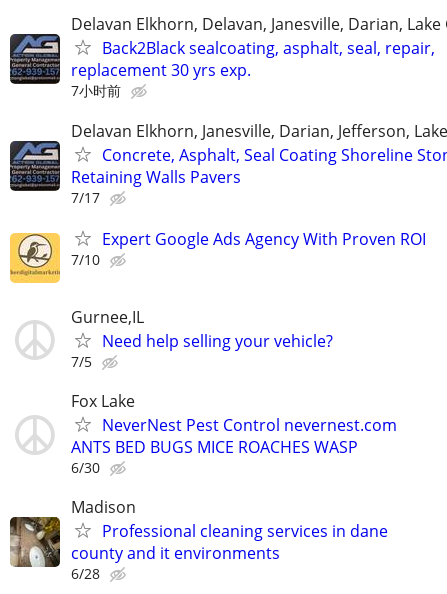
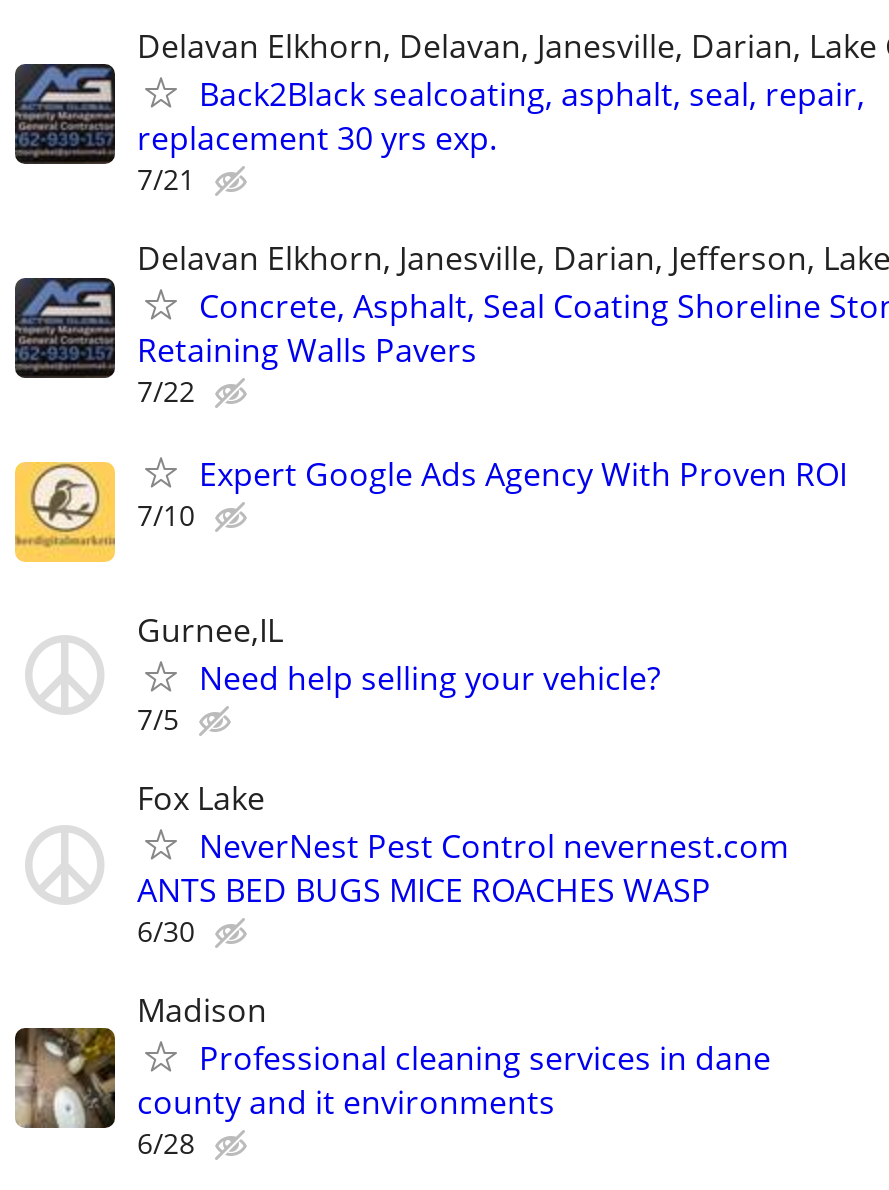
[71,81,121,100] 7小时前 -> [137,160,195,198] 7/21
[71,188,100,207] 7/17 -> [137,372,195,410] 7/22

